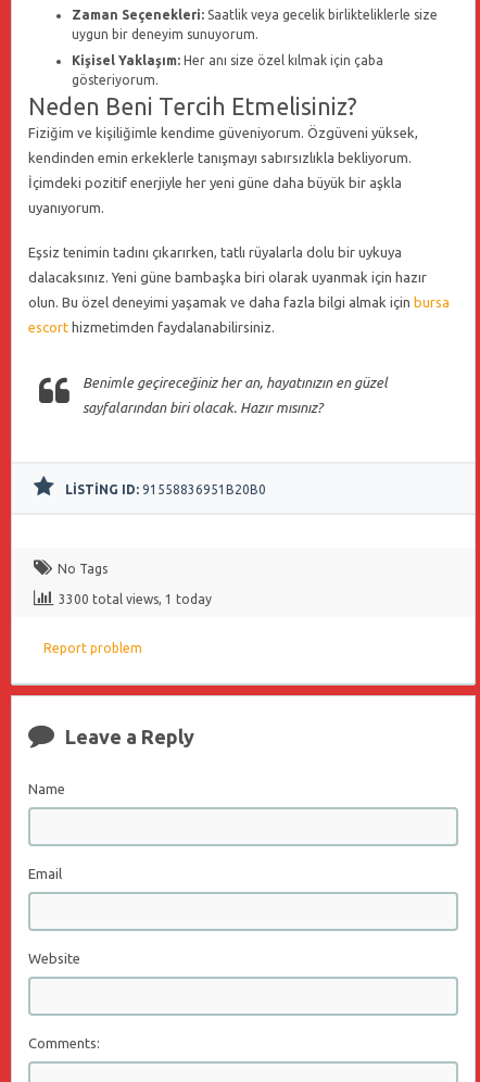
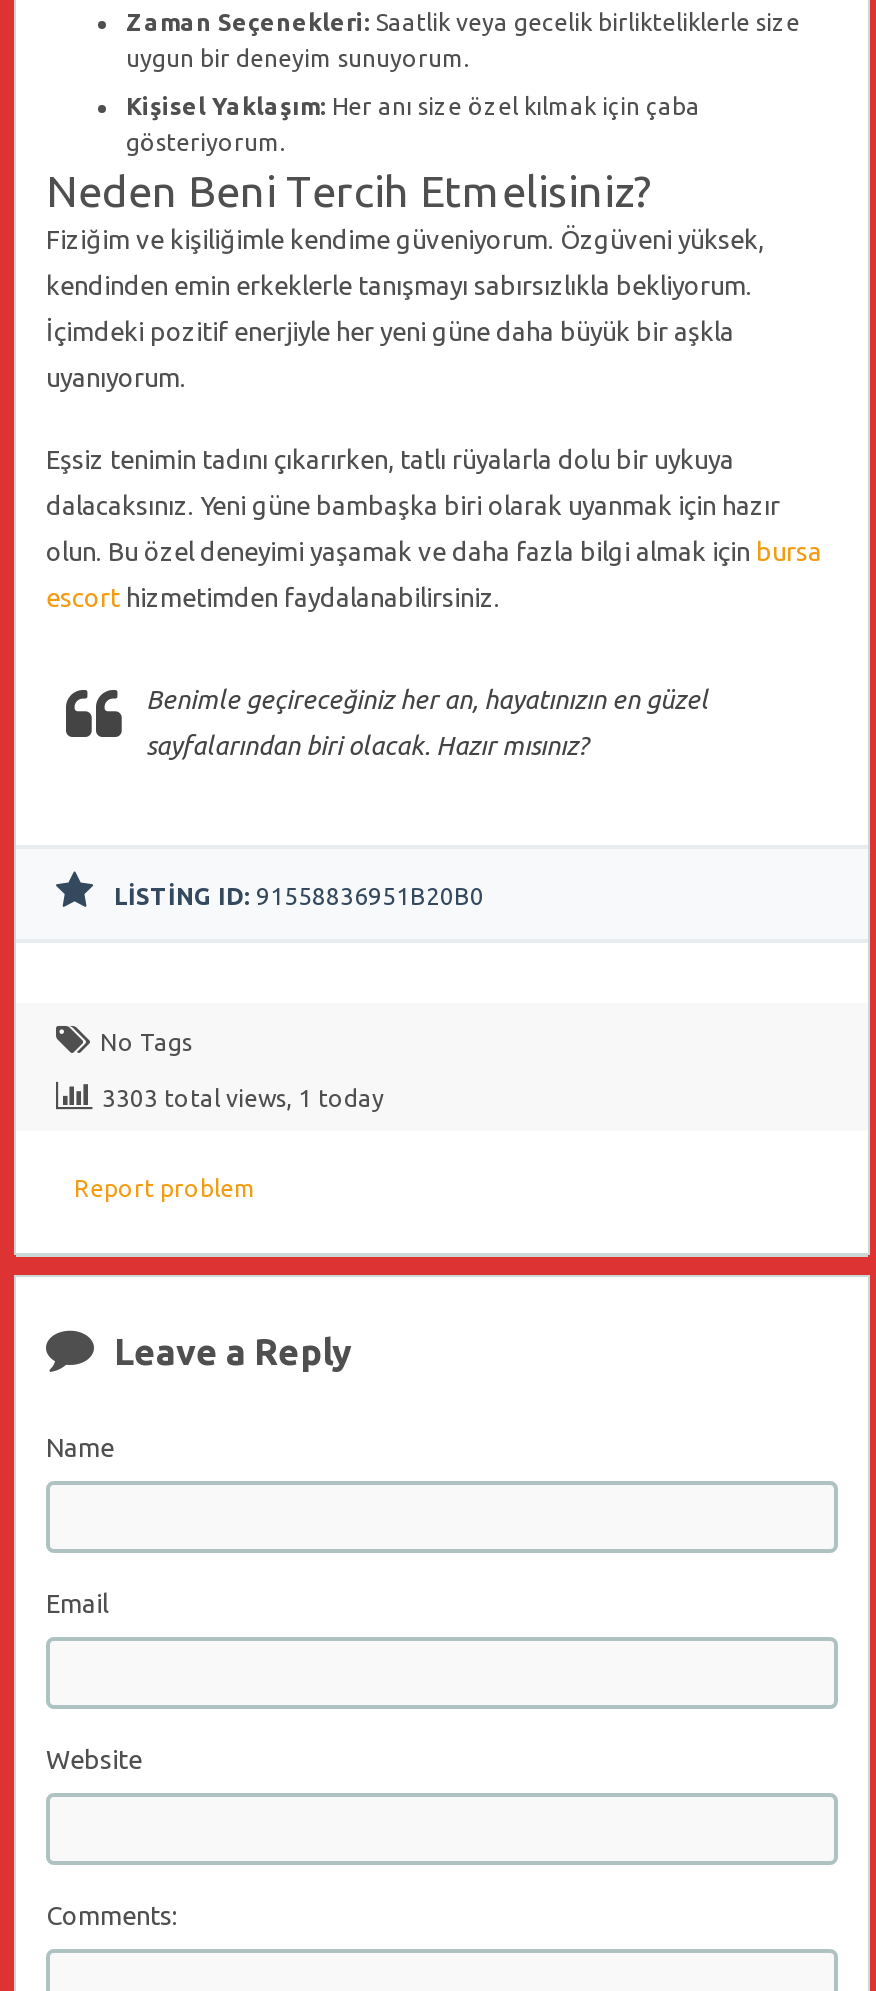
[59,592,212,606] 3300 total views, 1 today -> [102,1085,384,1111] 3303 total views, 1 today

